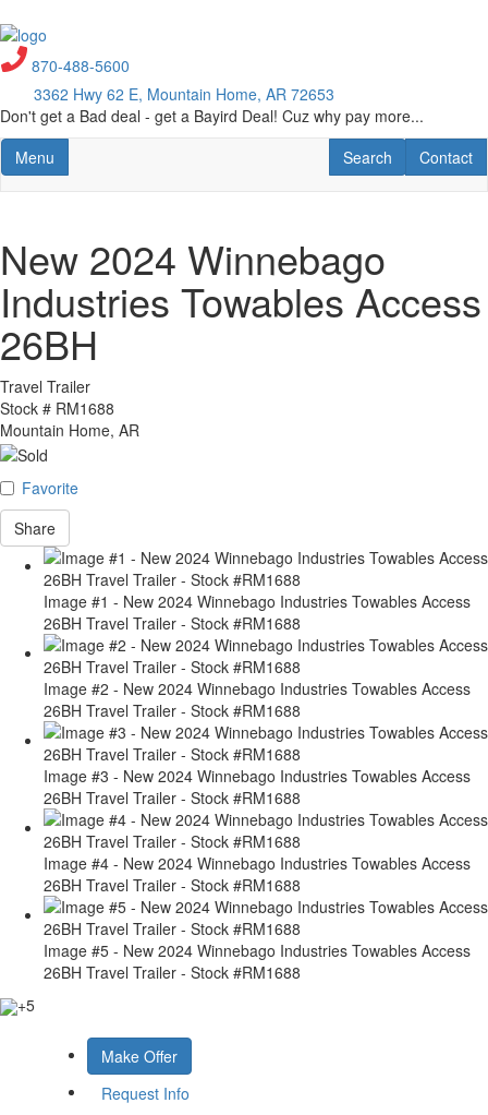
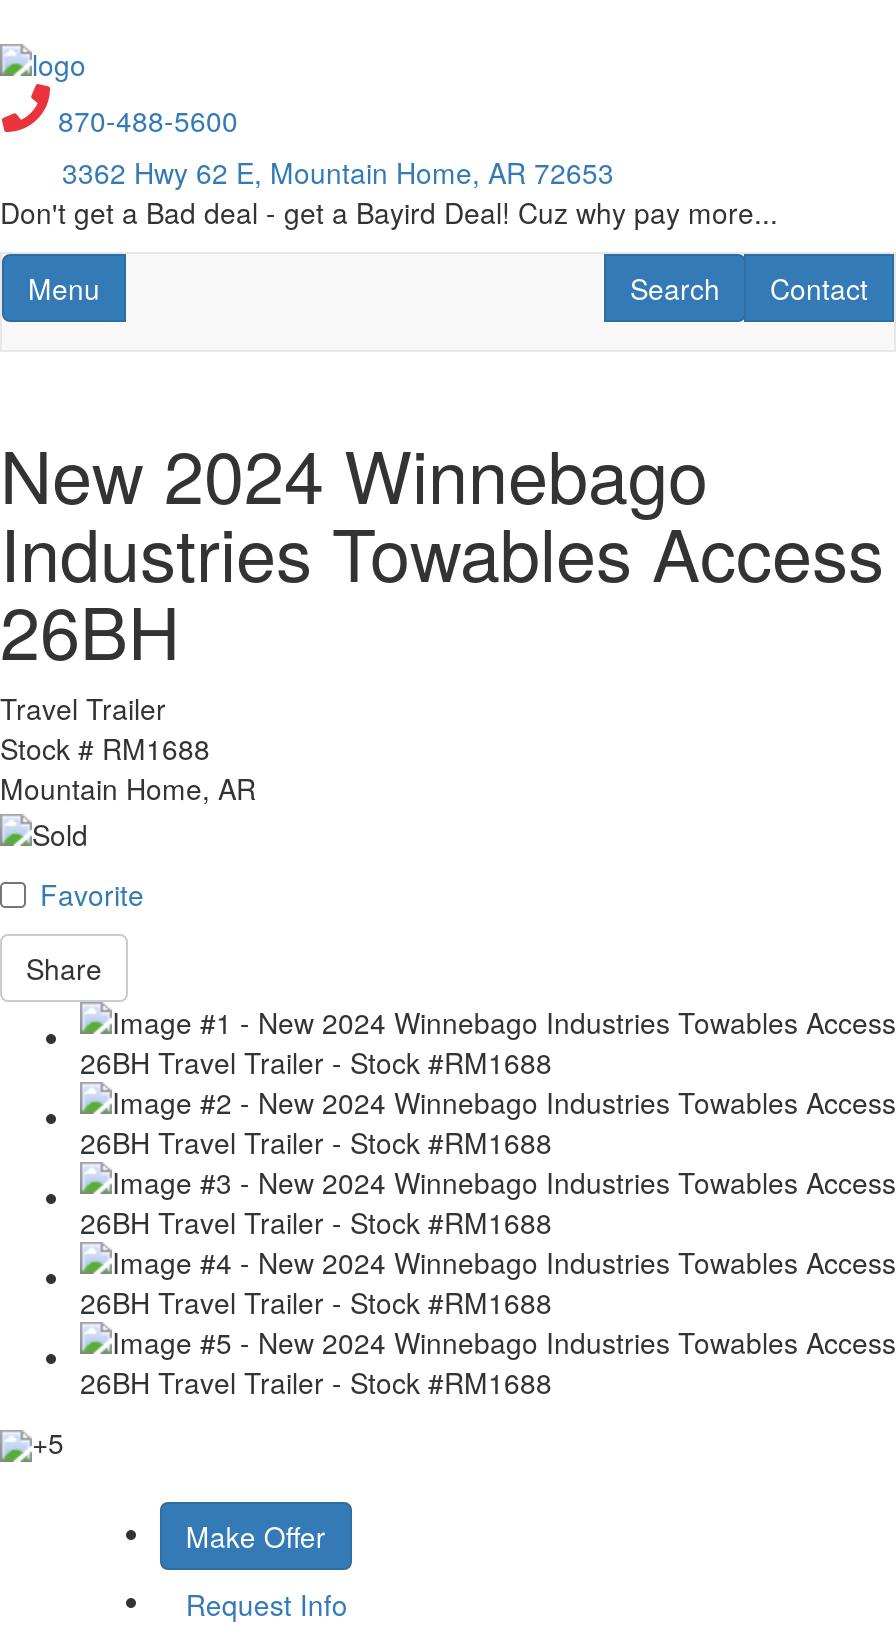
[44,590,471,983] Image #1 - New 2024 Winnebago Industries Towables Access | 26BH Travel Trailer - Stock #RM1688 | Image #2 - New 2024 Winnebago Industries Towables Access | 26BH Travel Trailer - Stock #RM1688 | Image #3 - New 2024 Winnebago Industries Towables Access | 26BH Travel Trailer - Stock #RM1688 | Image #4 - New 2024 Winnebago Industries Towables Access | 26BH Travel Trailer - Stock #RM1688 | Image #5 - New 2024 Winnebago Industries Towables Access | 26BH Travel Trailer - Stock #RM1688 -> none

